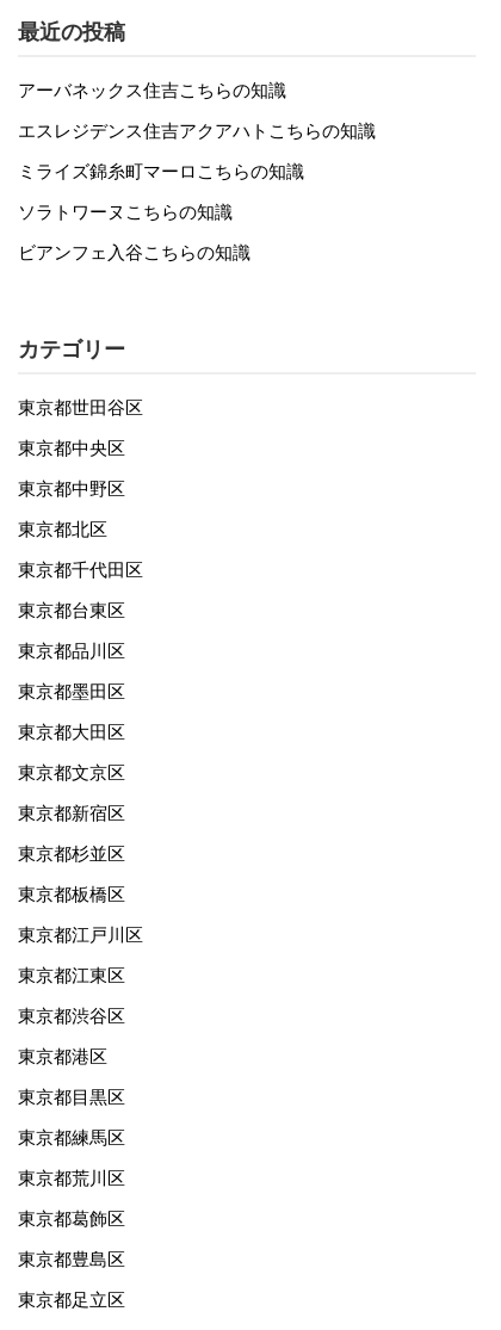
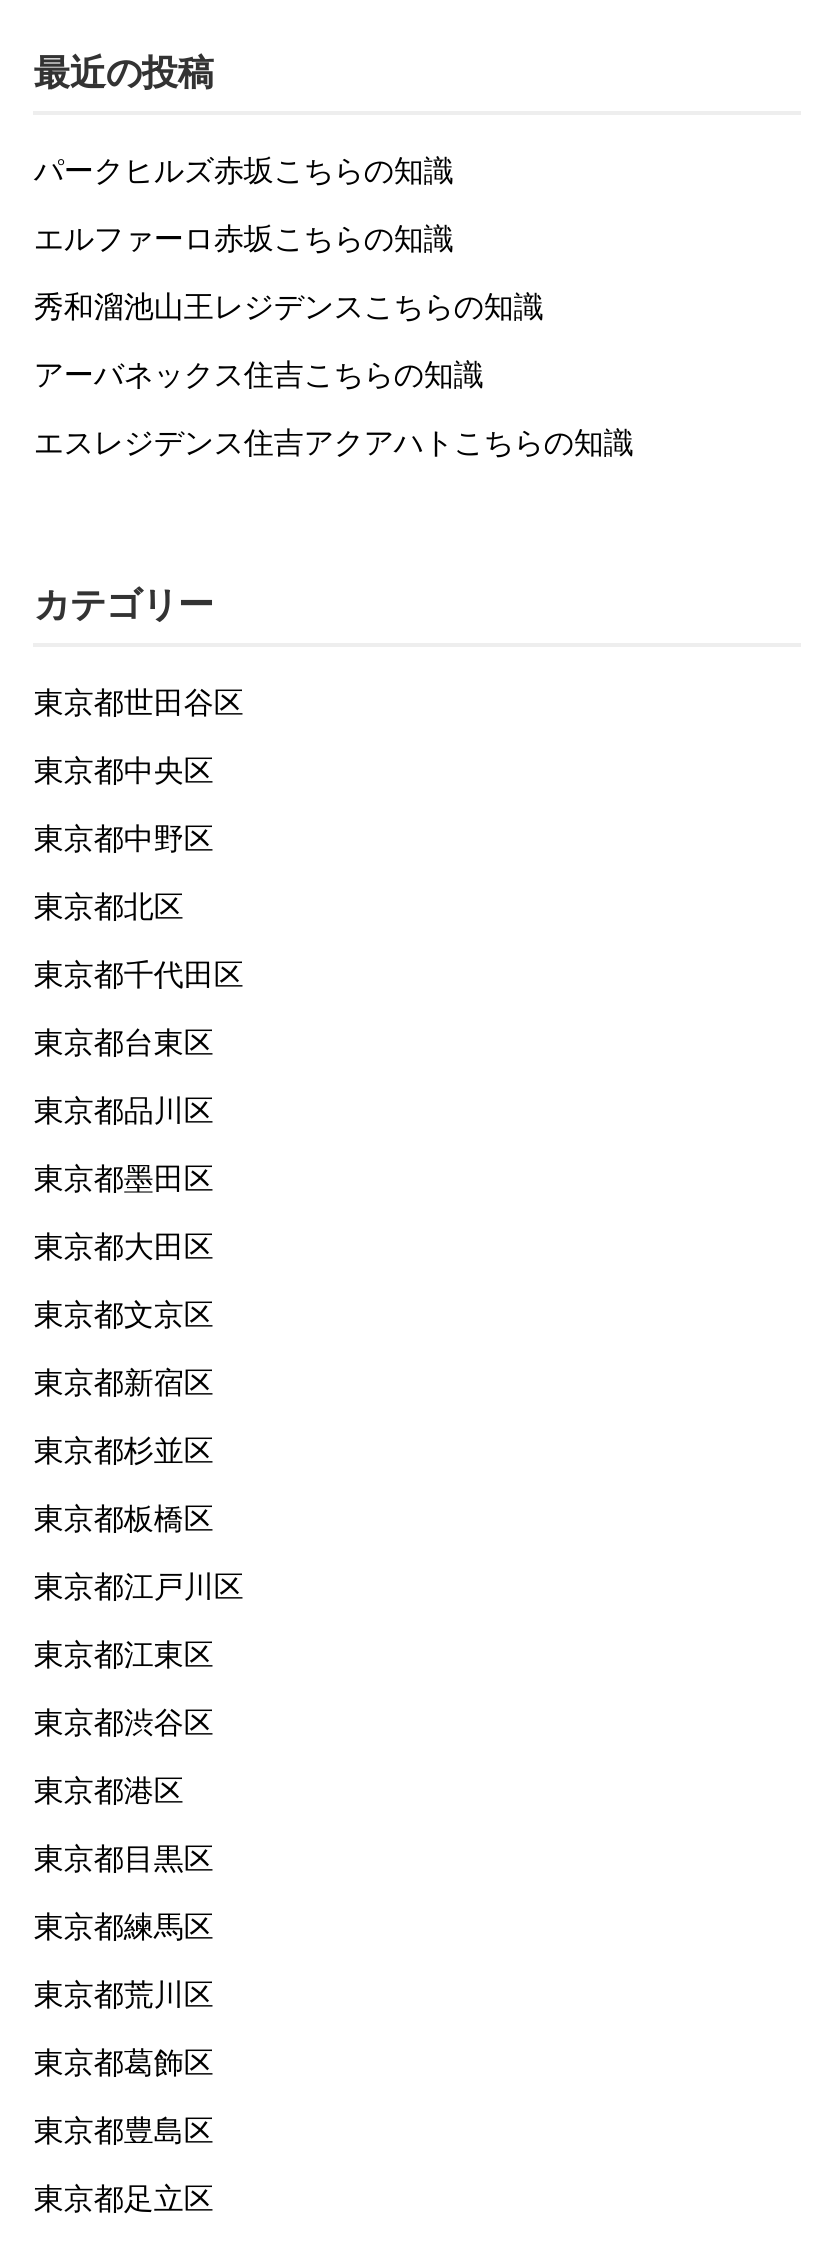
none -> [34,151,544,323] パークヒルズ赤坂こちらの知識 | エルファーロ赤坂こちらの知識 | 秀和溜池山王レジデンスこちらの知識
moved [18,79,376,141] -> [34,355,634,459]: アーバネックス住吉こちらの知識 | エスレジデンス住吉アクアハトこちらの知識
[18,160,305,262] ミライズ錦糸町マーロこちらの知識 | ソラトワーヌこちらの知識 | ビアンフェ入谷こちらの知識 -> none

